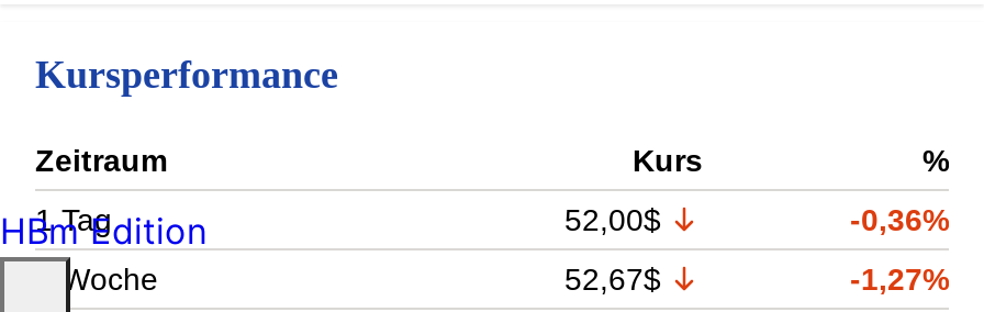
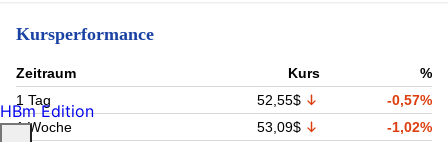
[564,203,661,238] 52,00$ -> [257,92,301,108] 52,55$
[850,203,949,238] -0,36% -> [387,92,432,108] -0,57%
[564,262,661,297] 52,67$ -> [257,119,301,135] 53,09$
[850,262,949,297] -1,27% -> [387,119,432,135] -1,02%

